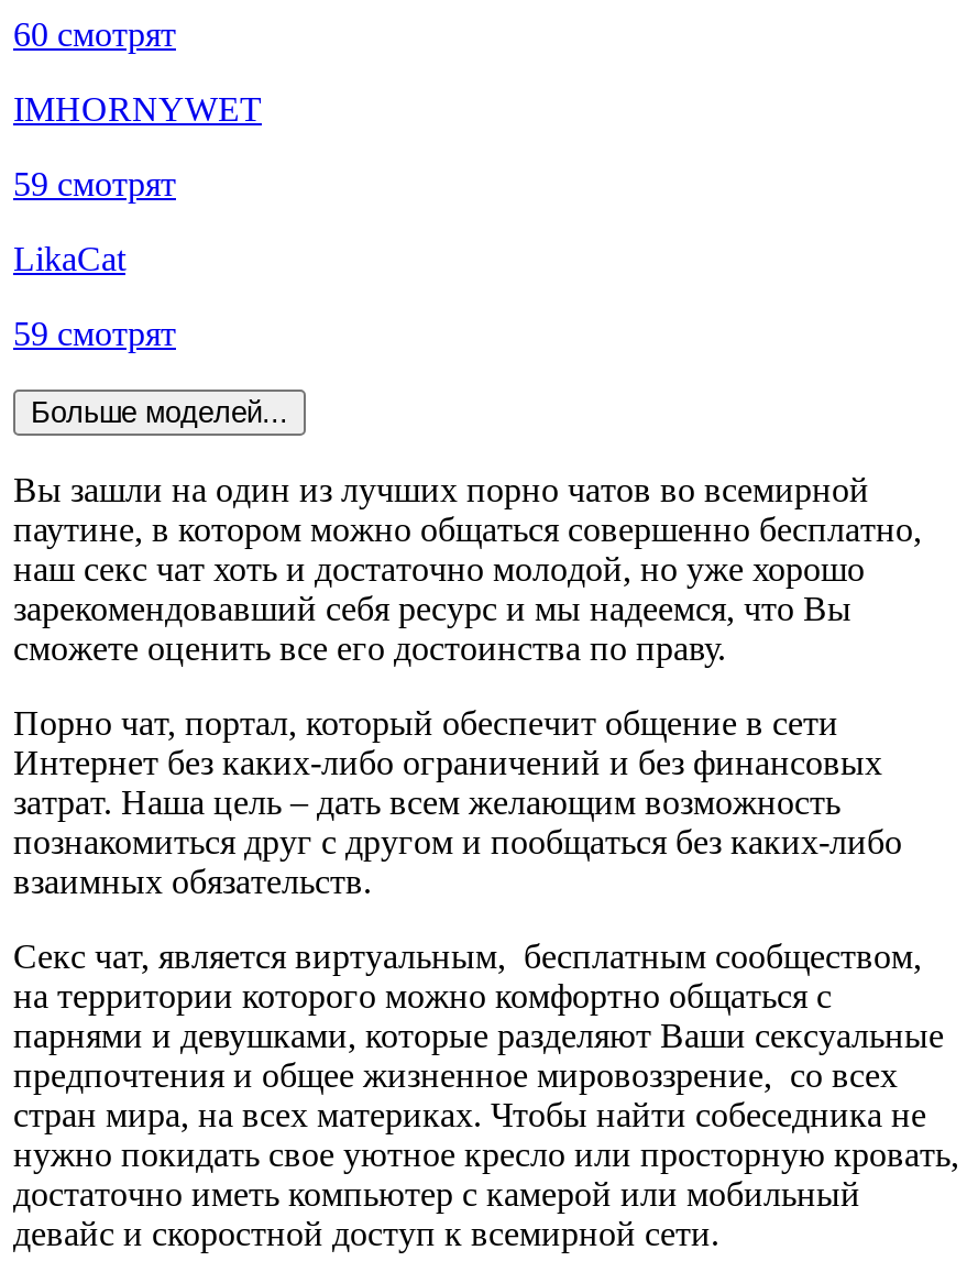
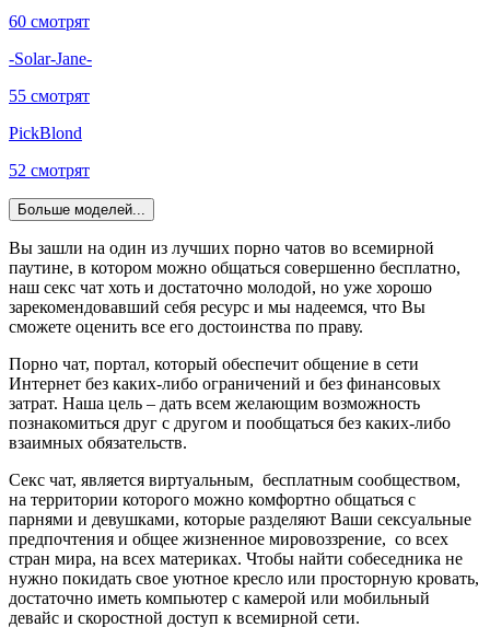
[13,90,262,127] IMHORNYWET -> [9,49,92,68] -Solar-Jane-
[13,165,176,202] 59 смотрят -> [9,86,90,105] 55 смотрят
[13,240,125,277] LikaCat -> [9,124,82,142] PickBlond
[13,314,176,352] 59 смотрят -> [9,161,90,179] 52 смотрят

